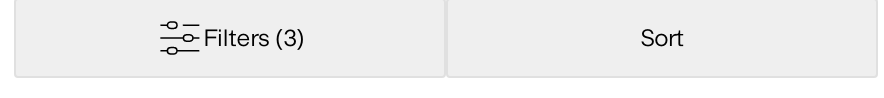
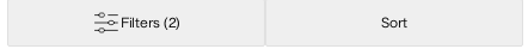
[203,24,305,52] Filters (3) -> [120,14,181,31] Filters (2)

